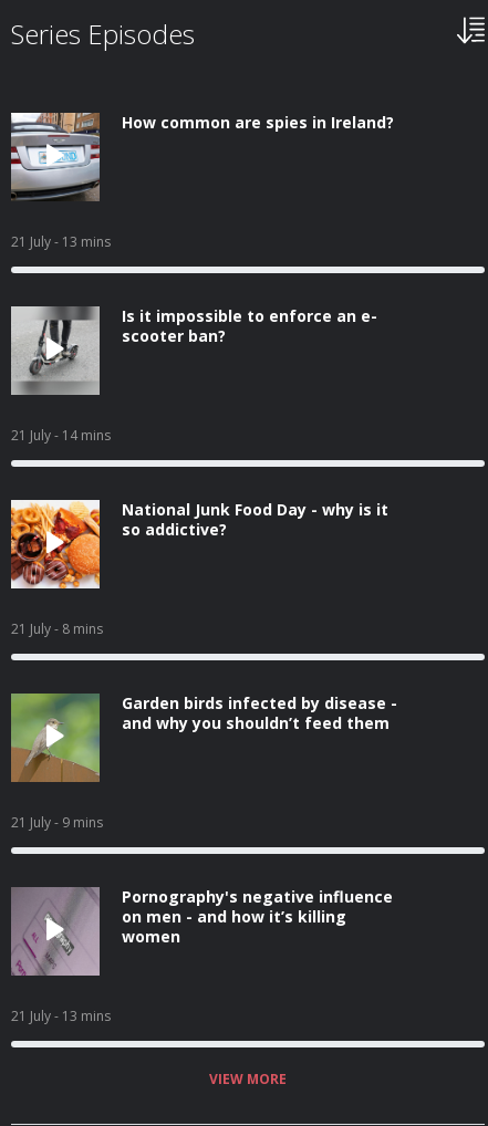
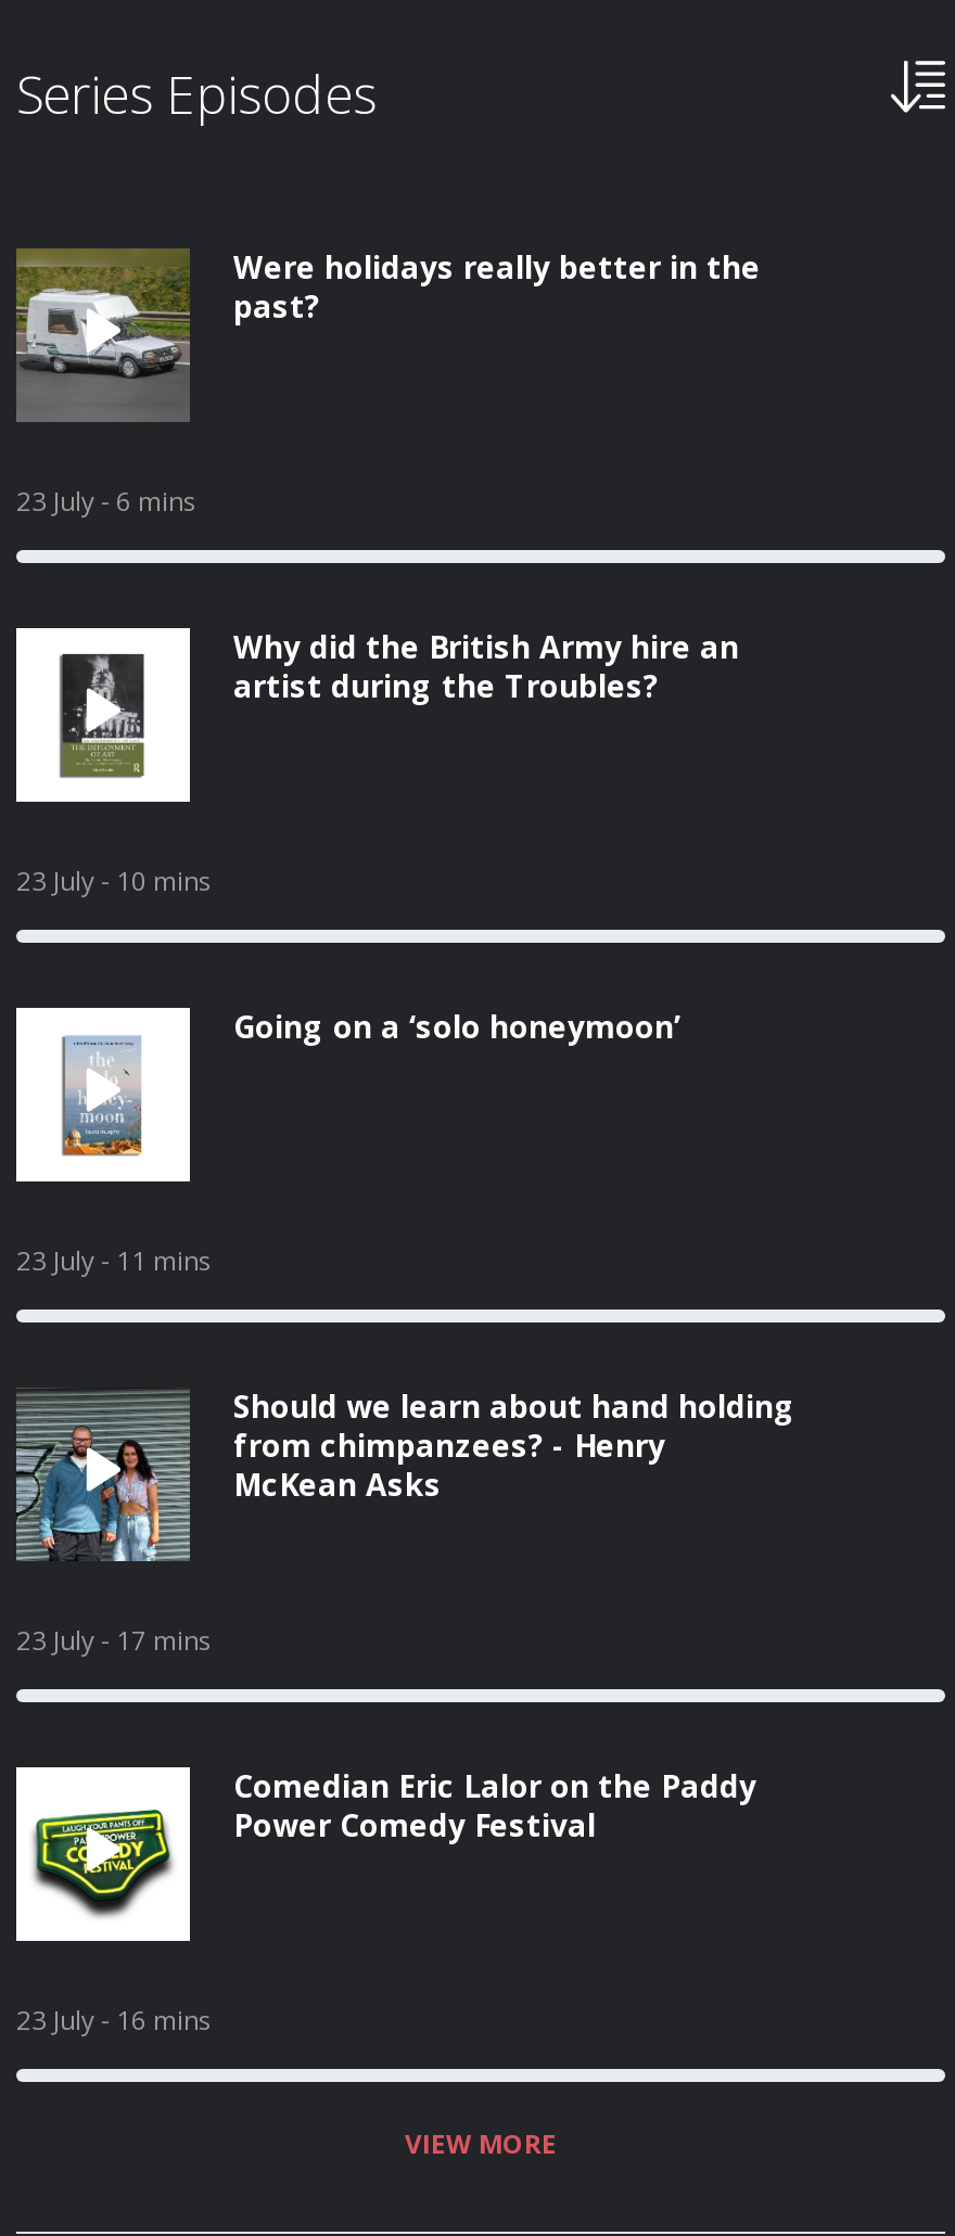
[10,112,394,201] [image] | How common are spies in Ireland? -> [16,246,761,422] [image] | Were holidays really better in the | past?
[11,232,111,251] 21 July - 13 mins -> [16,483,196,520] 23 July - 6 mins
[11,305,377,396] [image] | Is it impossible to enforce an e- | scooter ban? -> [18,626,739,802] [image] | Why did the British Army hire an | artist during the Troubles?
[11,426,111,445] 21 July - 14 mins -> [16,863,212,899] 23 July - 10 mins
[10,499,388,590] [image] | National Junk Food Day - why is it | so addictive? -> [14,1006,680,1184] [image] | Going on a ‘solo honeymoon’
[11,619,103,638] 21 July - 8 mins -> [16,1242,212,1279] 23 July - 11 mins
[10,692,397,783] [image] | Garden birds infected by disease - | and why you shouldn’t feed them -> [14,1385,795,1563] [image] | Should we learn about hand holding | from chimpanzees? - Henry | McKean Asks
[11,813,103,832] 21 July - 9 mins -> [16,1622,212,1659] 23 July - 17 mins
[12,886,393,977] [image] | Pornography's negative influence | on men - and how it’s killing | women -> [16,1765,756,1943] [image] | Comedian Eric Lalor on the Paddy | Power Comedy Festival
[11,1007,111,1025] 21 July - 13 mins -> [16,2002,212,2039] 23 July - 16 mins

